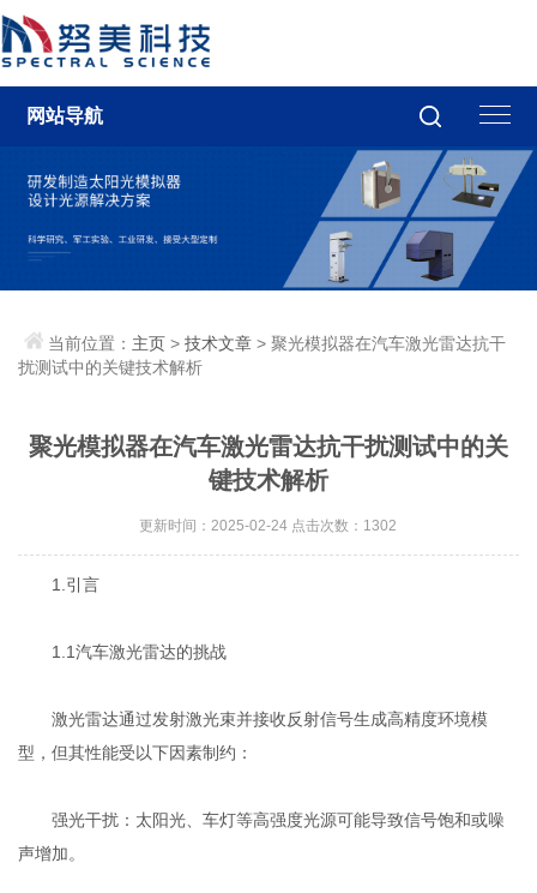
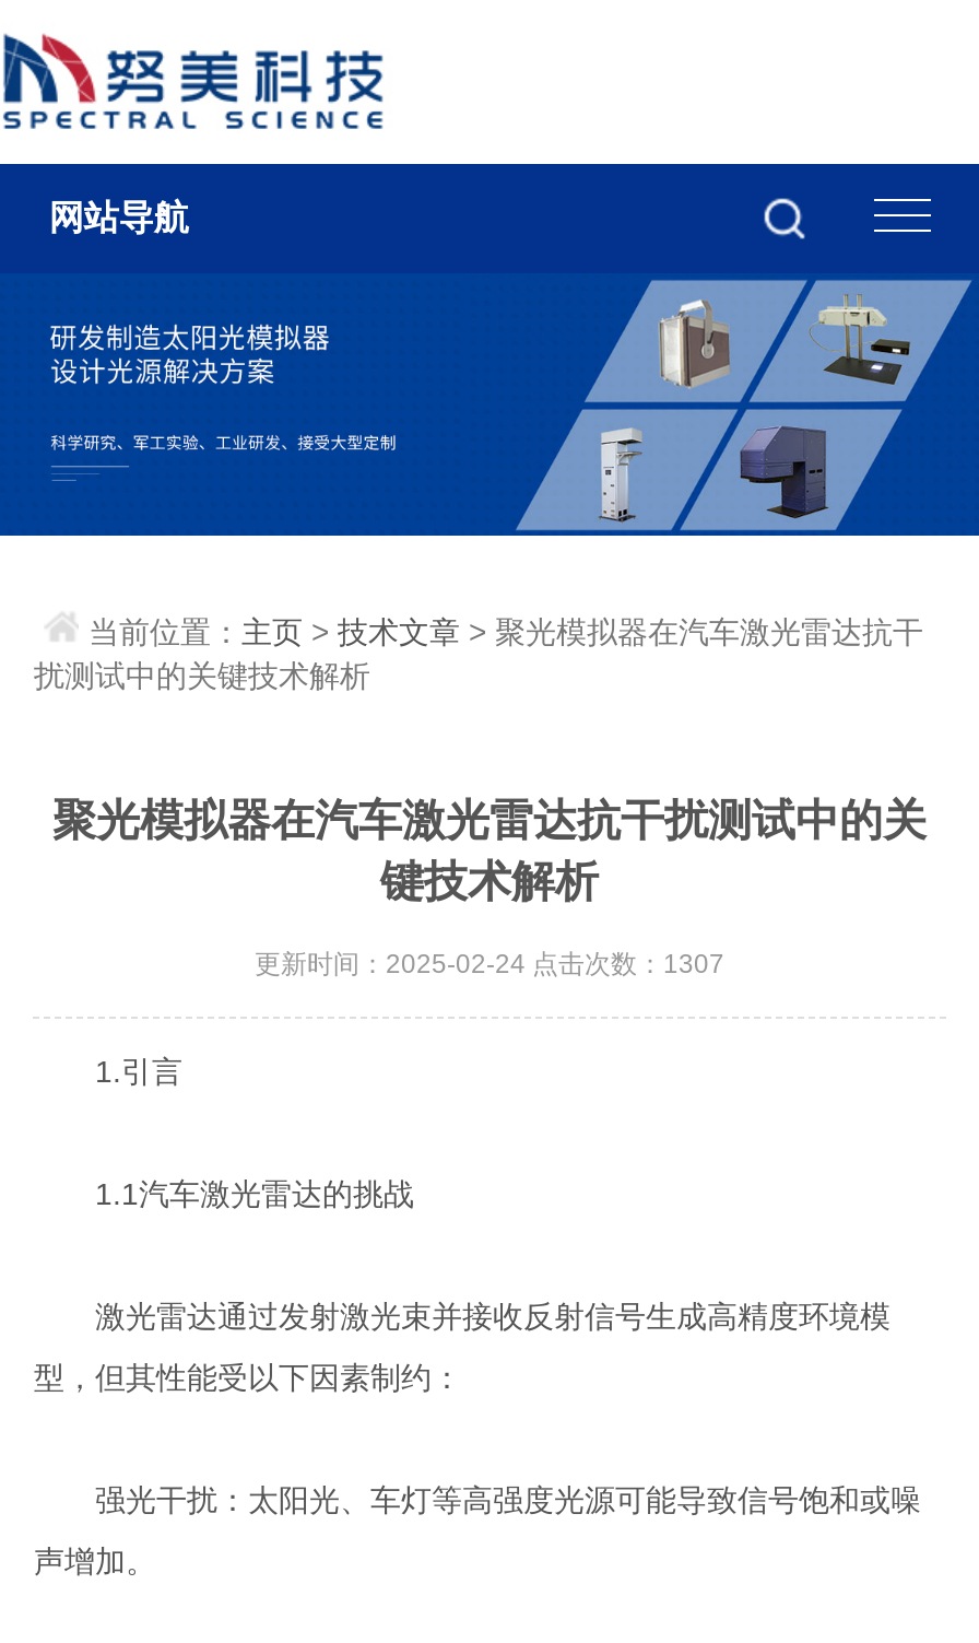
[140,518,397,534] 更新时间：2025-02-24 点击次数：1302 -> [255,949,724,980] 更新时间：2025-02-24 点击次数：1307

